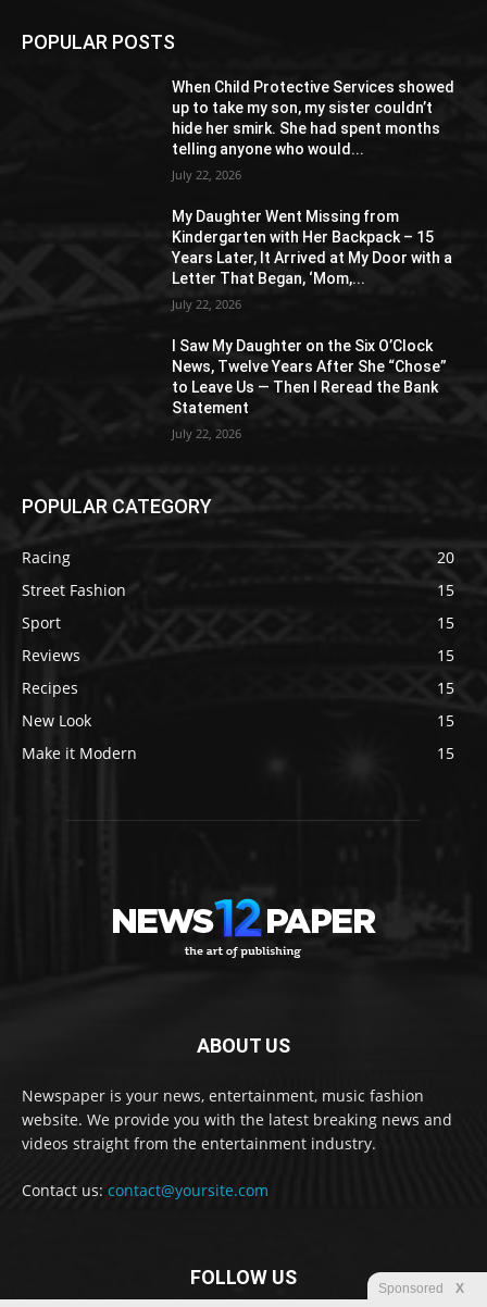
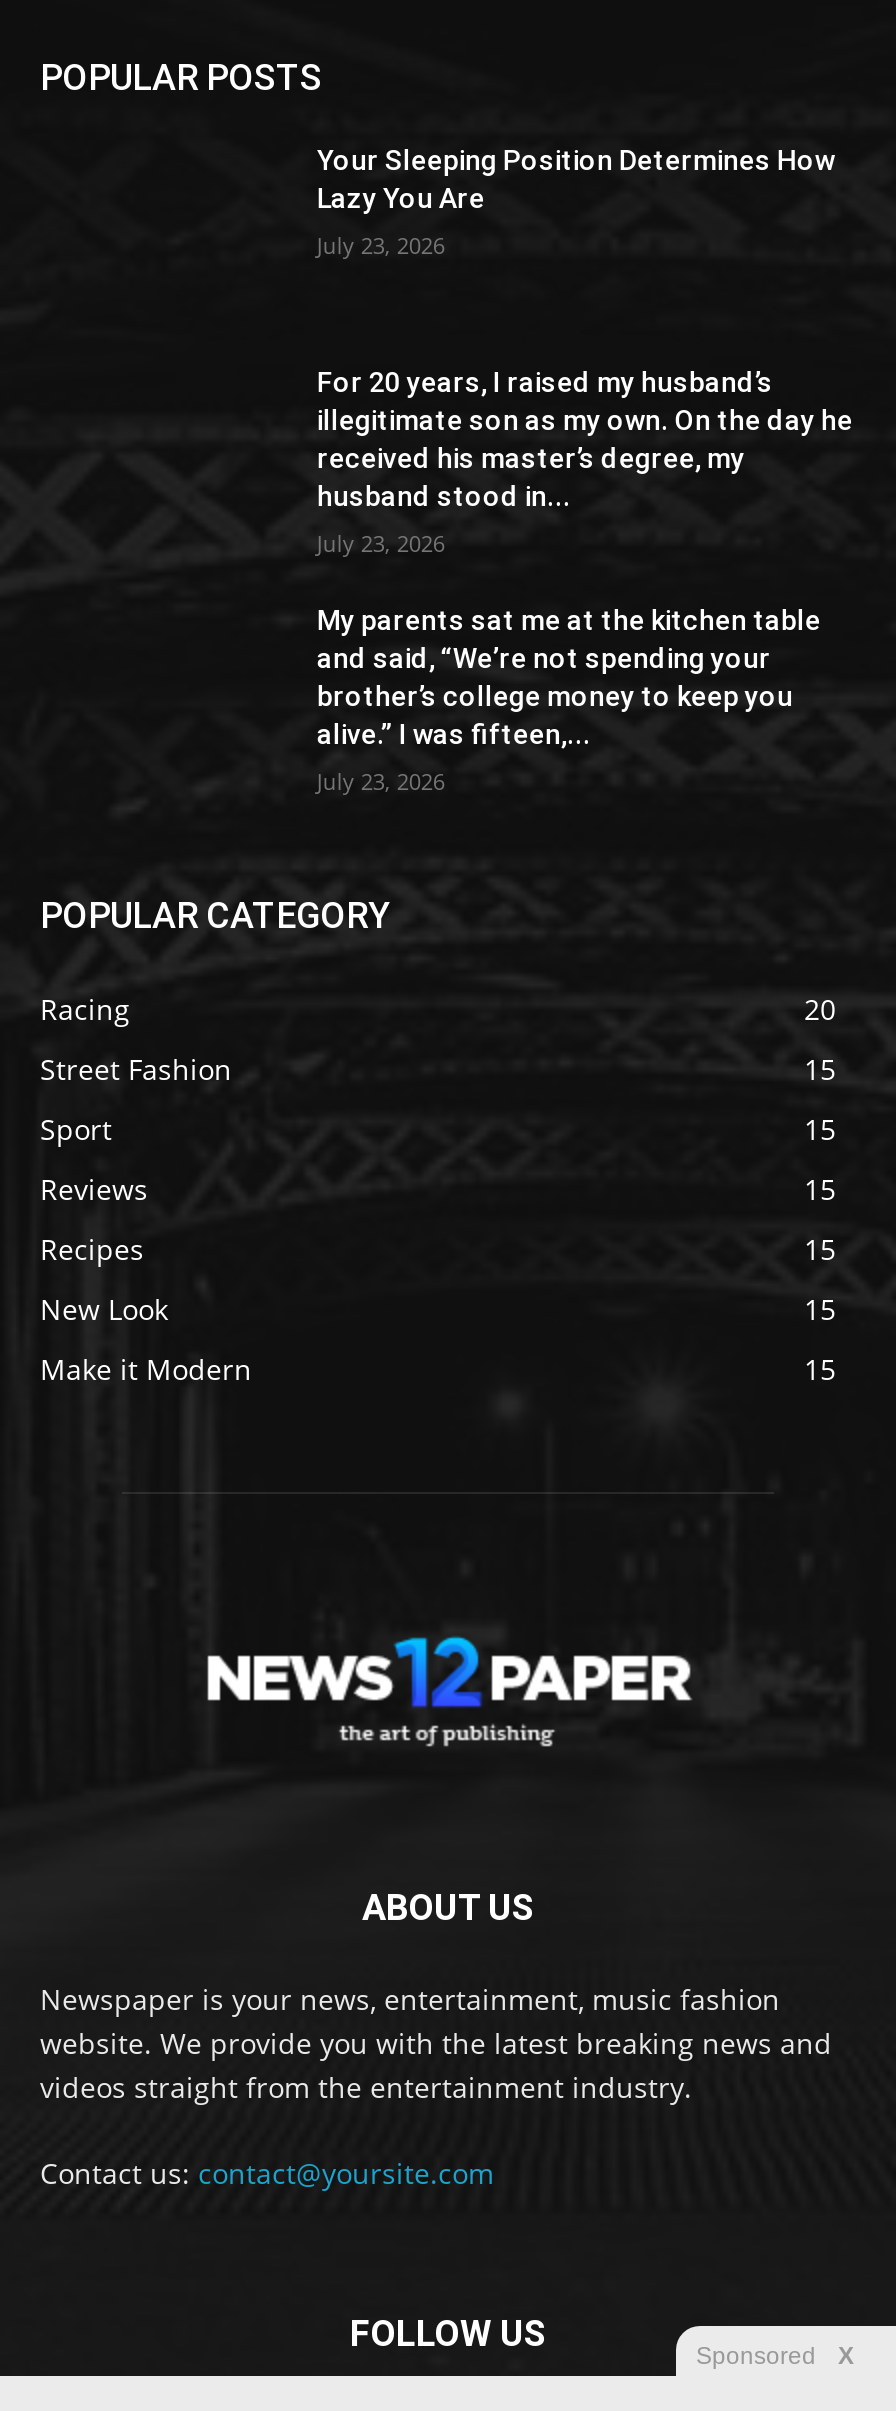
[172,78,455,158] When Child Protective Services showed | up to take my son, my sister couldn’t | hide her smirk. She had spent months | telling anyone who would... -> [317,143,835,213] Your Sleeping Position Determines How | Lazy You Are
[172,166,242,183] July 22, 2026 -> [317,229,445,259] July 23, 2026
[172,208,453,287] My Daughter Went Missing from | Kindergarten with Her Backpack – 15 | Years Later, It Arrived at My Door with a | Letter That Began, ‘Mom,... -> [317,366,853,512] For 20 years, I raised my husband’s | illegitimate son as my own. On the day he | received his master’s degree, my | husband stood in...
[172,296,242,312] July 22, 2026 -> [317,528,445,558] July 23, 2026
[172,337,447,417] I Saw My Daughter on the Six O’Clock | News, Twelve Years After She “Chose” | to Leave Us — Then I Reread the Bank | Statement -> [317,604,821,750] My parents sat me at the kitchen table | and said, “We’re not spending your | brother’s college money to keep you | alive.” I was fifteen,...
[172,425,242,442] July 22, 2026 -> [317,766,445,796] July 23, 2026

